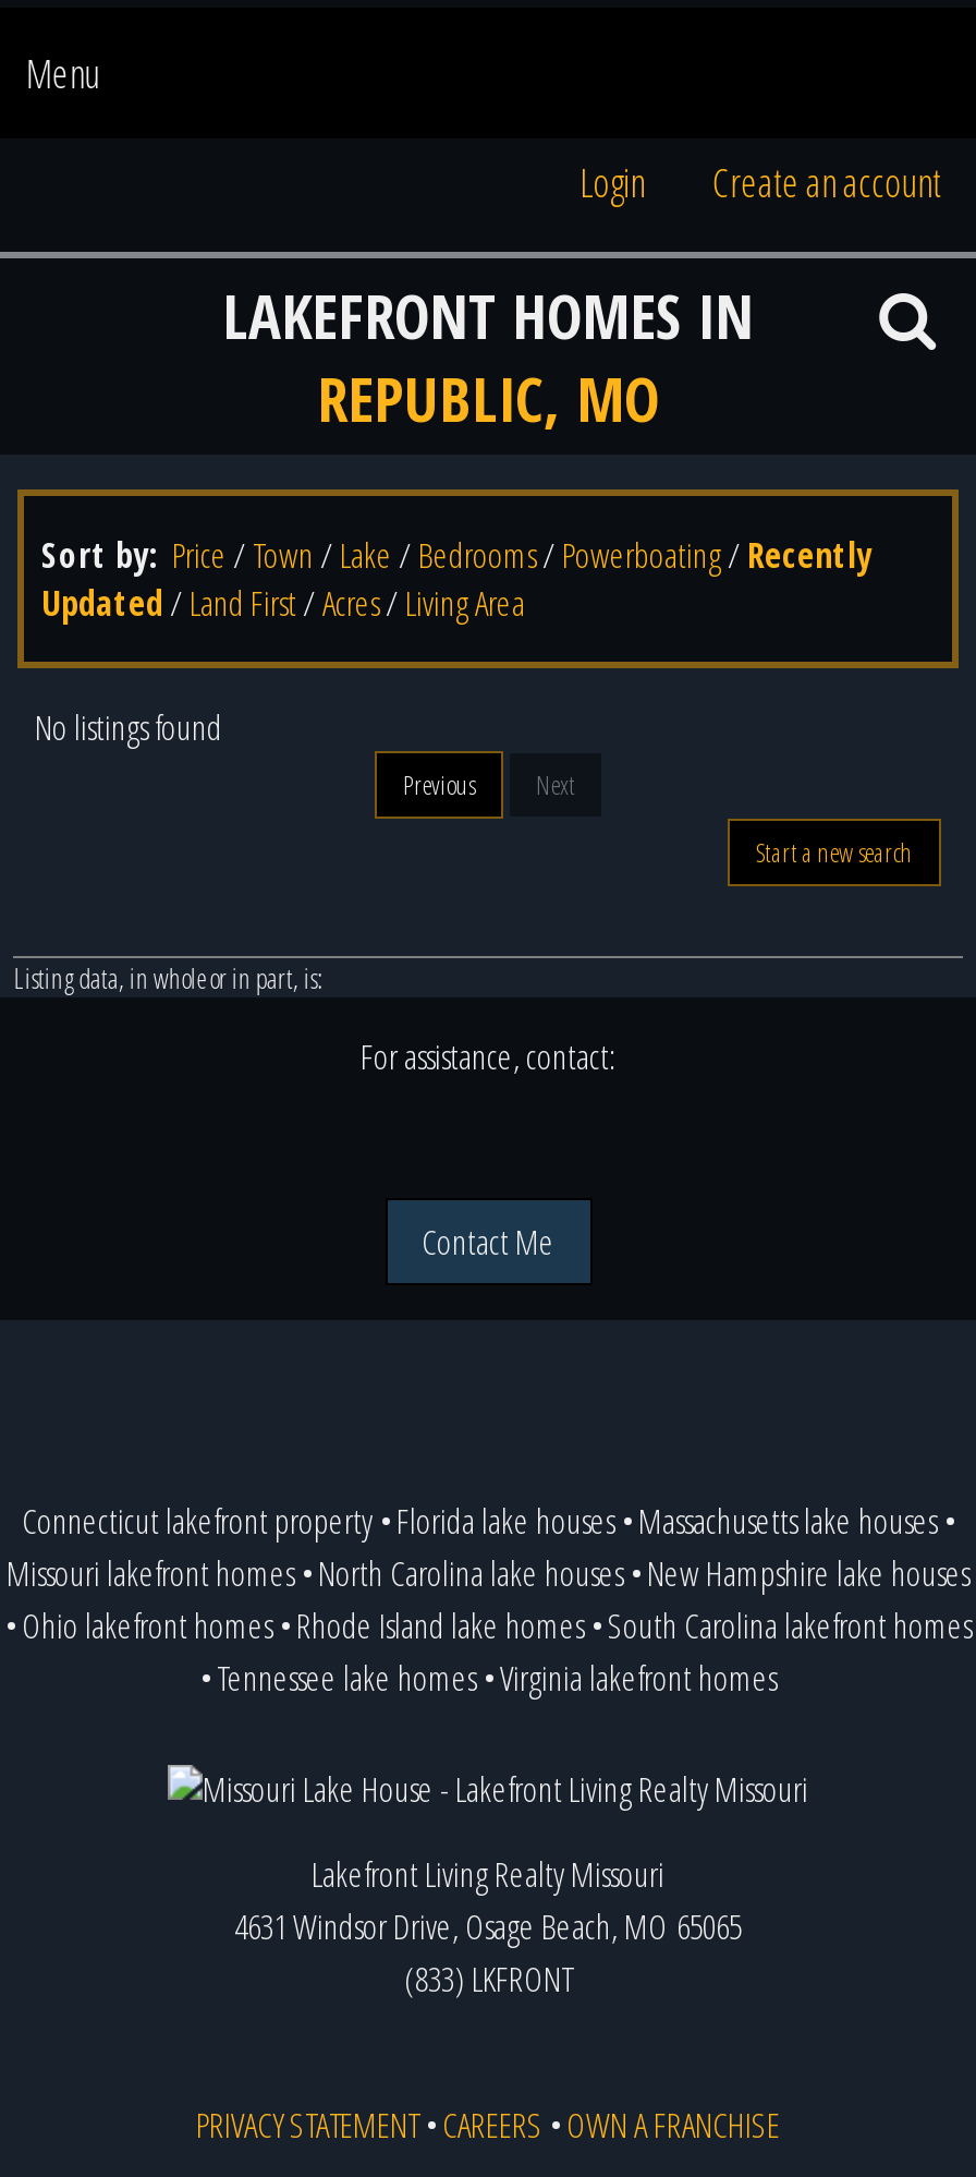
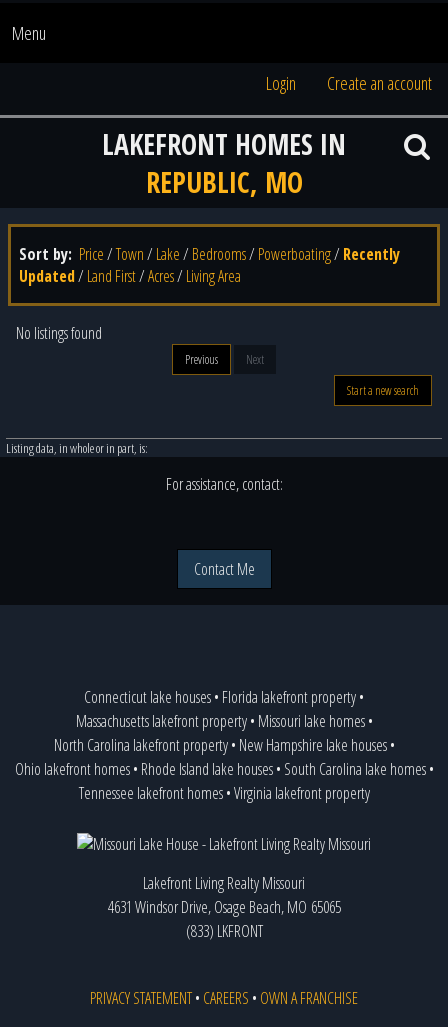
[4,1497,972,1702] Connecticut lakefront property • Florida lake houses • Massachusetts lake houses • | Missouri lakefront homes • North Carolina lake houses • New Hampshire lake houses | • Ohio lakefront homes • Rhode Island lake homes •South Carolina lakefront homes | •Tennessee lake homes •Virginia lakefront homes -> [14,686,433,804] Connecticut lake houses • Florida lakefront property • | Massachusetts lakefront property • Missouri lake homes • | North Carolina lakefront property • New Hampshire lake houses • | Ohio lakefront homes • Rhode Island lake houses • South Carolina lake homes • | Tennessee lakefront homes • Virginia lakefront property

